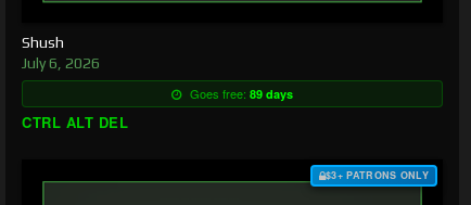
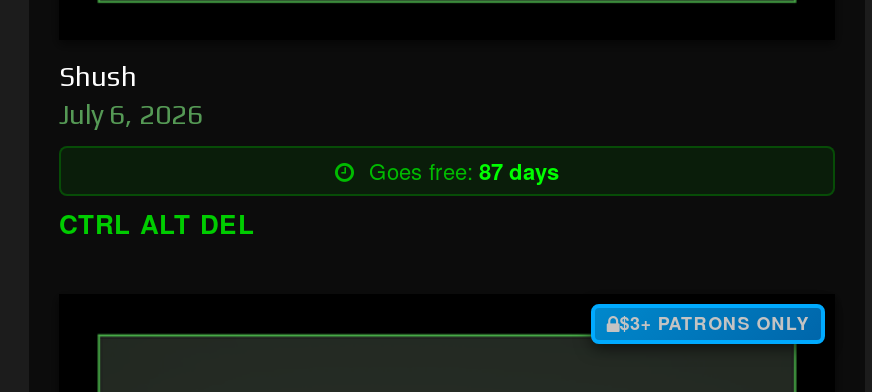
[187,84,293,102] Goes free: 89 days -> [363,155,559,187] Goes free: 87 days

